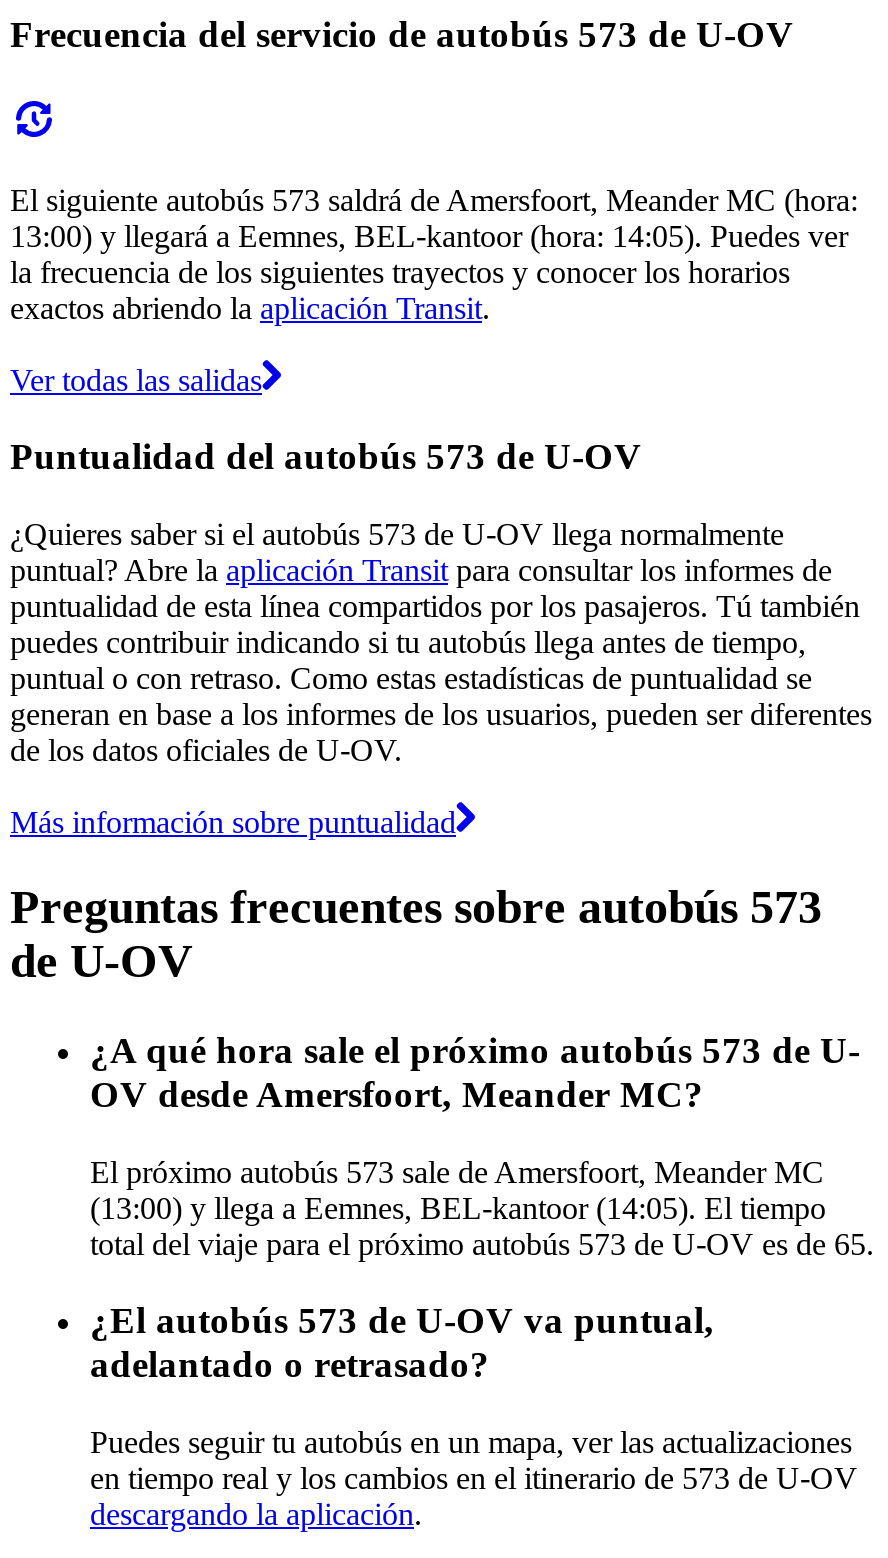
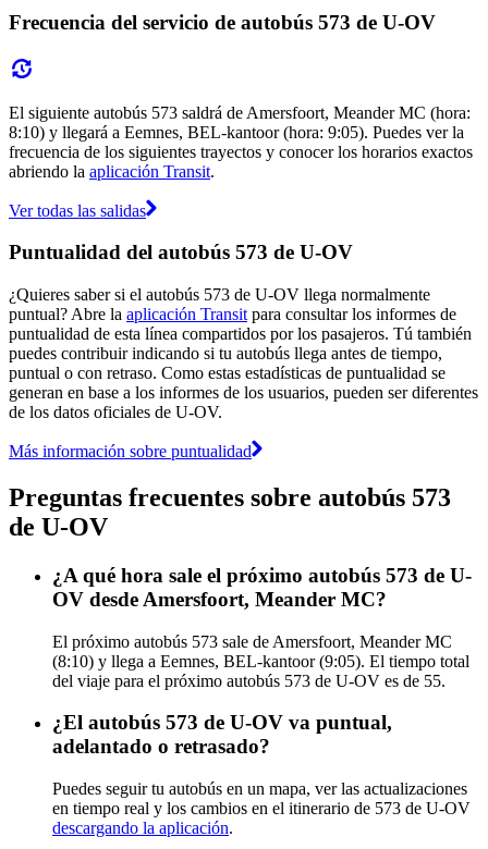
[10,218,848,324] 13:00) y llegará a Eemnes, BEL-kantoor (hora: 14:05). Puedes ver | la frecuencia de los siguientes trayectos y conocer los horarios | exactos abriendo la aplicación Transit. -> [9,122,473,180] 8:10) y llegará a Eemnes, BEL-kantoor (hora: 9:05). Puedes ver la | frecuencia de los siguientes trayectos y conocer los horarios exactos | abriendo la aplicación Transit.
[90,1190,874,1260] (13:00) y llega a Eemnes, BEL-kantoor (14:05). El tiempo | total del viaje para el próximo autobús 573 de U-OV es de 65. -> [52,651,469,690] (8:10) y llega a Eemnes, BEL-kantoor (9:05). El tiempo total | del viaje para el próximo autobús 573 de U-OV es de 55.

